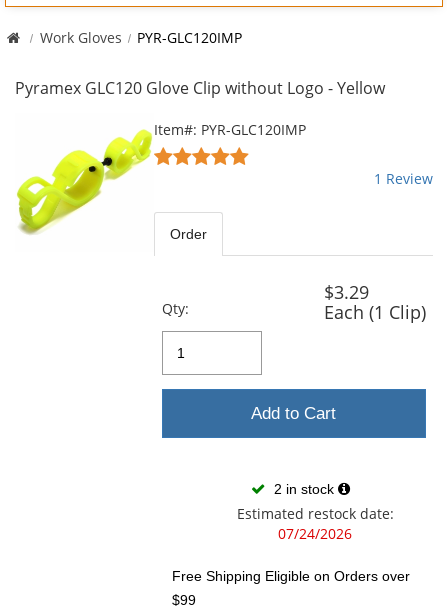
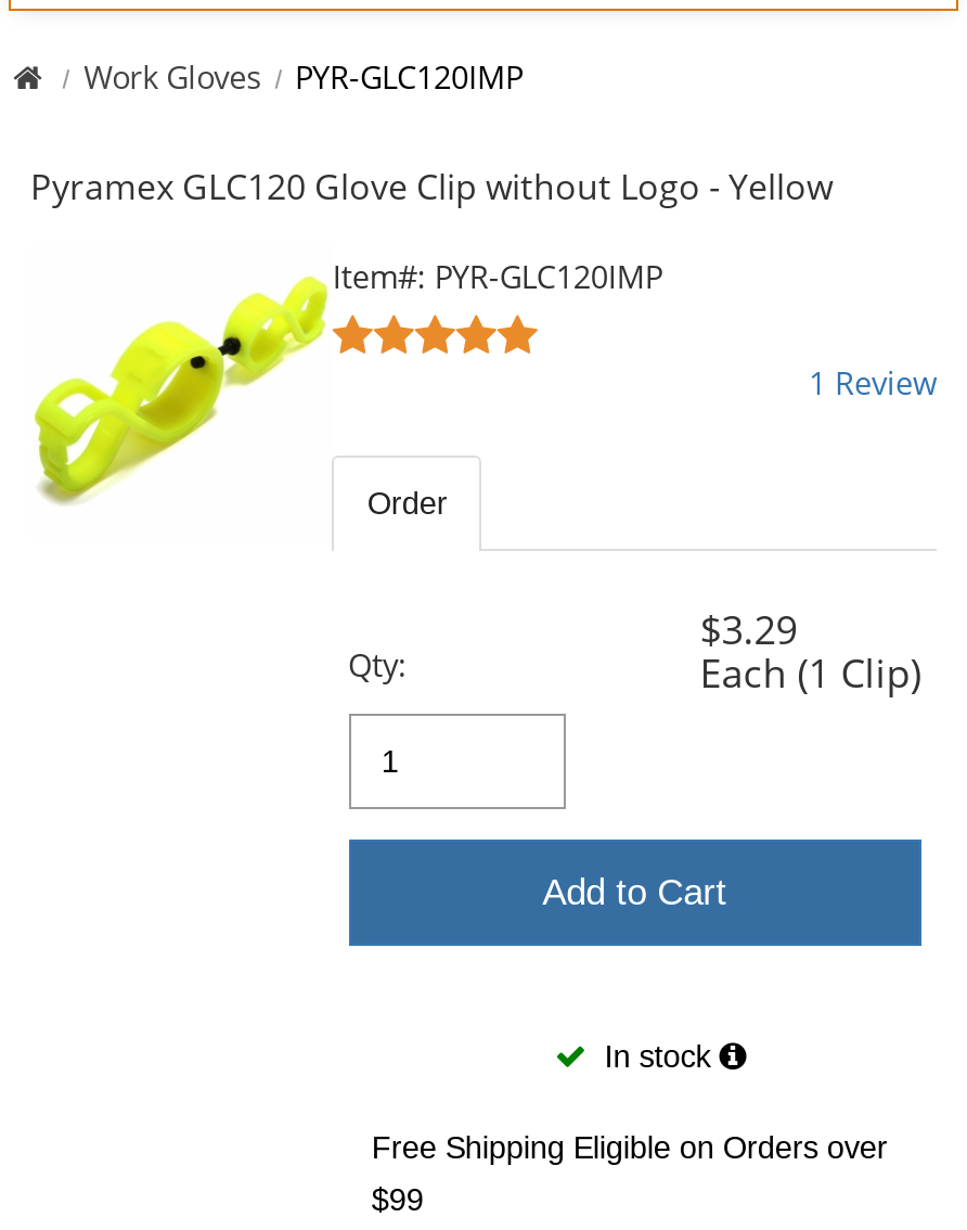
[237,481,394,543] 2 in stock | Estimated restock date: | 07/24/2026 -> [596,1039,719,1073] In stock

